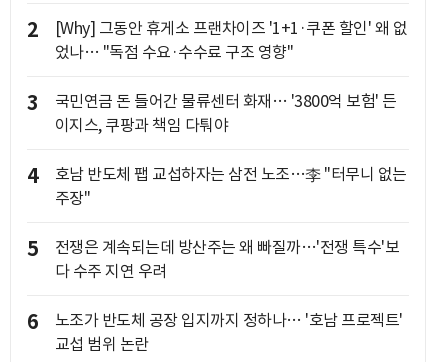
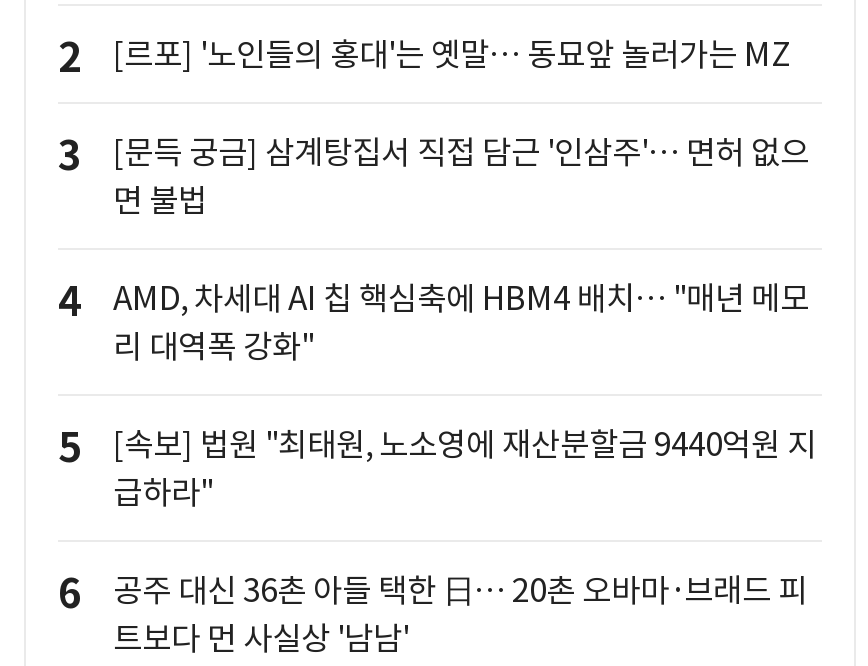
[54,18,407,62] [Why] 그동안 휴게소 프랜차이즈 '1+1·쿠폰 할인' 왜 없 | 었나… "독점 수요·수수료 구조 영향" -> [113,33,790,73] [르포] '노인들의 홍대'는 옛말… 동묘앞 놀러가는 MZ
[54,91,396,135] 국민연금 돈 들어간 물류센터 화재… '3800억 보험' 든 | 이지스, 쿠팡과 책임 다퉈야 -> [113,131,809,219] [문득 궁금] 삼계탕집서 직접 담근 '인삼주'… 면허 없으 | 면 불법
[54,164,406,208] 호남 반도체 팹 교섭하자는 삼전 노조…李 "터무니 없는 | 주장" -> [113,277,809,365] AMD, 차세대 AI 칩 핵심축에 HBM4 배치… "매년 메모 | 리 대역폭 강화"
[54,237,399,281] 전쟁은 계속되는데 방산주는 왜 빠질까…'전쟁 특수'보 | 다 수주 지연 우려 -> [113,423,816,511] [속보] 법원 "최태원, 노소영에 재산분할금 9440억원 지 | 급하라"
[54,310,402,354] 노조가 반도체 공장 입지까지 정하나… '호남 프로젝트' | 교섭 범위 논란 -> [113,569,807,657] 공주 대신 36촌 아들 택한 日… 20촌 오바마·브래드 피 | 트보다 먼 사실상 '남남'

